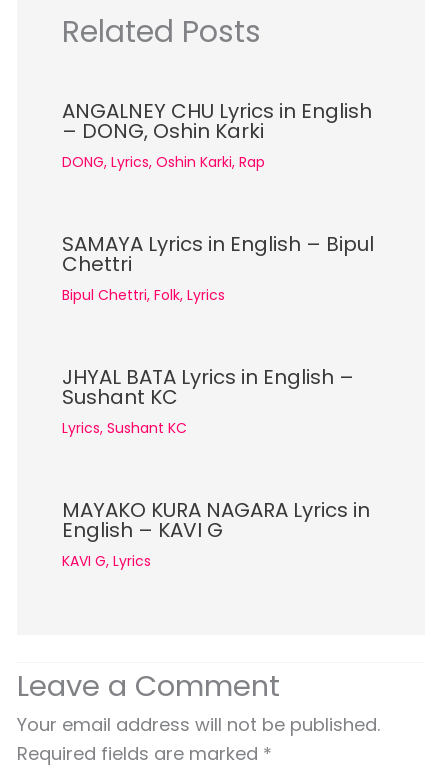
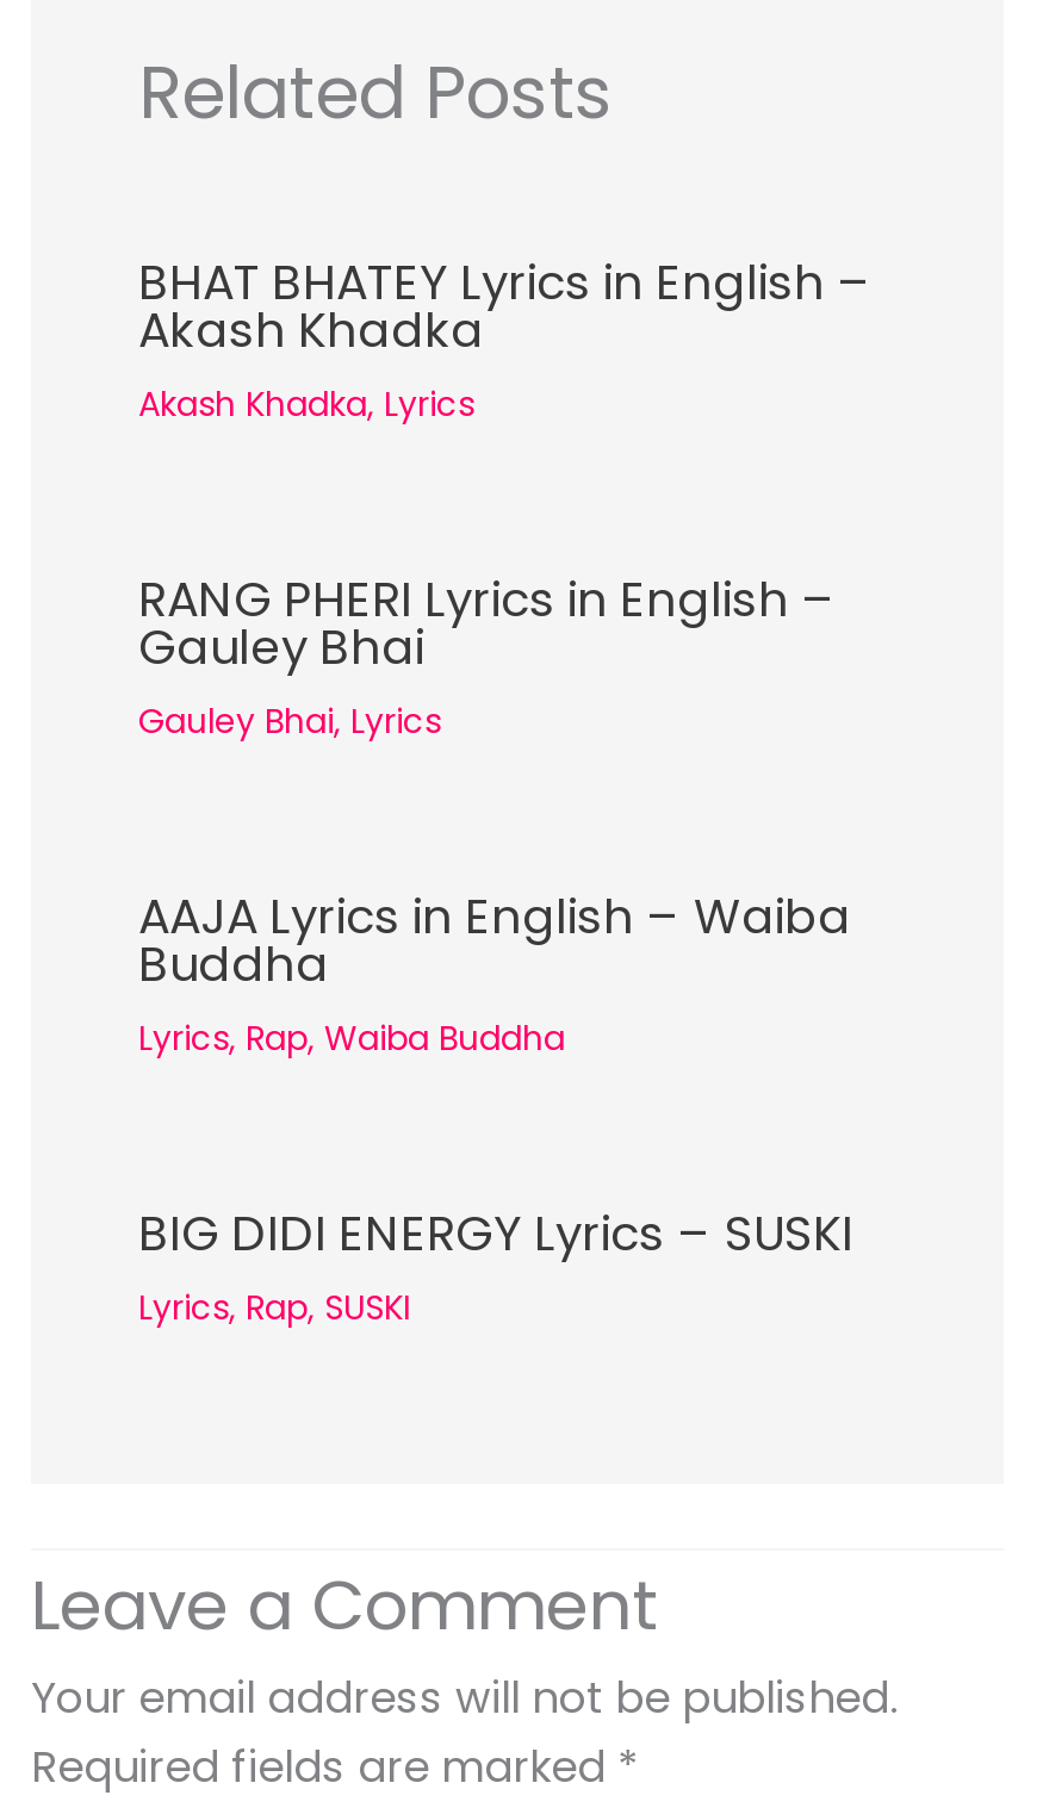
[62,97,372,172] ANGALNEY CHU Lyrics in English | – DONG, Oshin Karki | DONG, Lyrics, Oshin Karki, Rap -> [138,250,873,428] BHAT BHATEY Lyrics in English – | Akash Khadka | Akash Khadka, Lyrics
[62,230,374,305] SAMAYA Lyrics in English – Bipul | Chettri | Bipul Chettri, Folk, Lyrics -> [138,567,837,745] RANG PHERI Lyrics in English – | Gauley Bhai | Gauley Bhai, Lyrics
[62,363,354,438] JHYAL BATA Lyrics in English – | Sushant KC | Lyrics, Sushant KC -> [138,884,851,1062] AAJA Lyrics in English – Waiba | Buddha | Lyrics, Rap, Waiba Buddha
[62,496,370,571] MAYAKO KURA NAGARA Lyrics in | English – KAVI G | KAVI G, Lyrics -> [138,1201,853,1332] BIG DIDI ENERGY Lyrics – SUSKI | Lyrics, Rap, SUSKI

